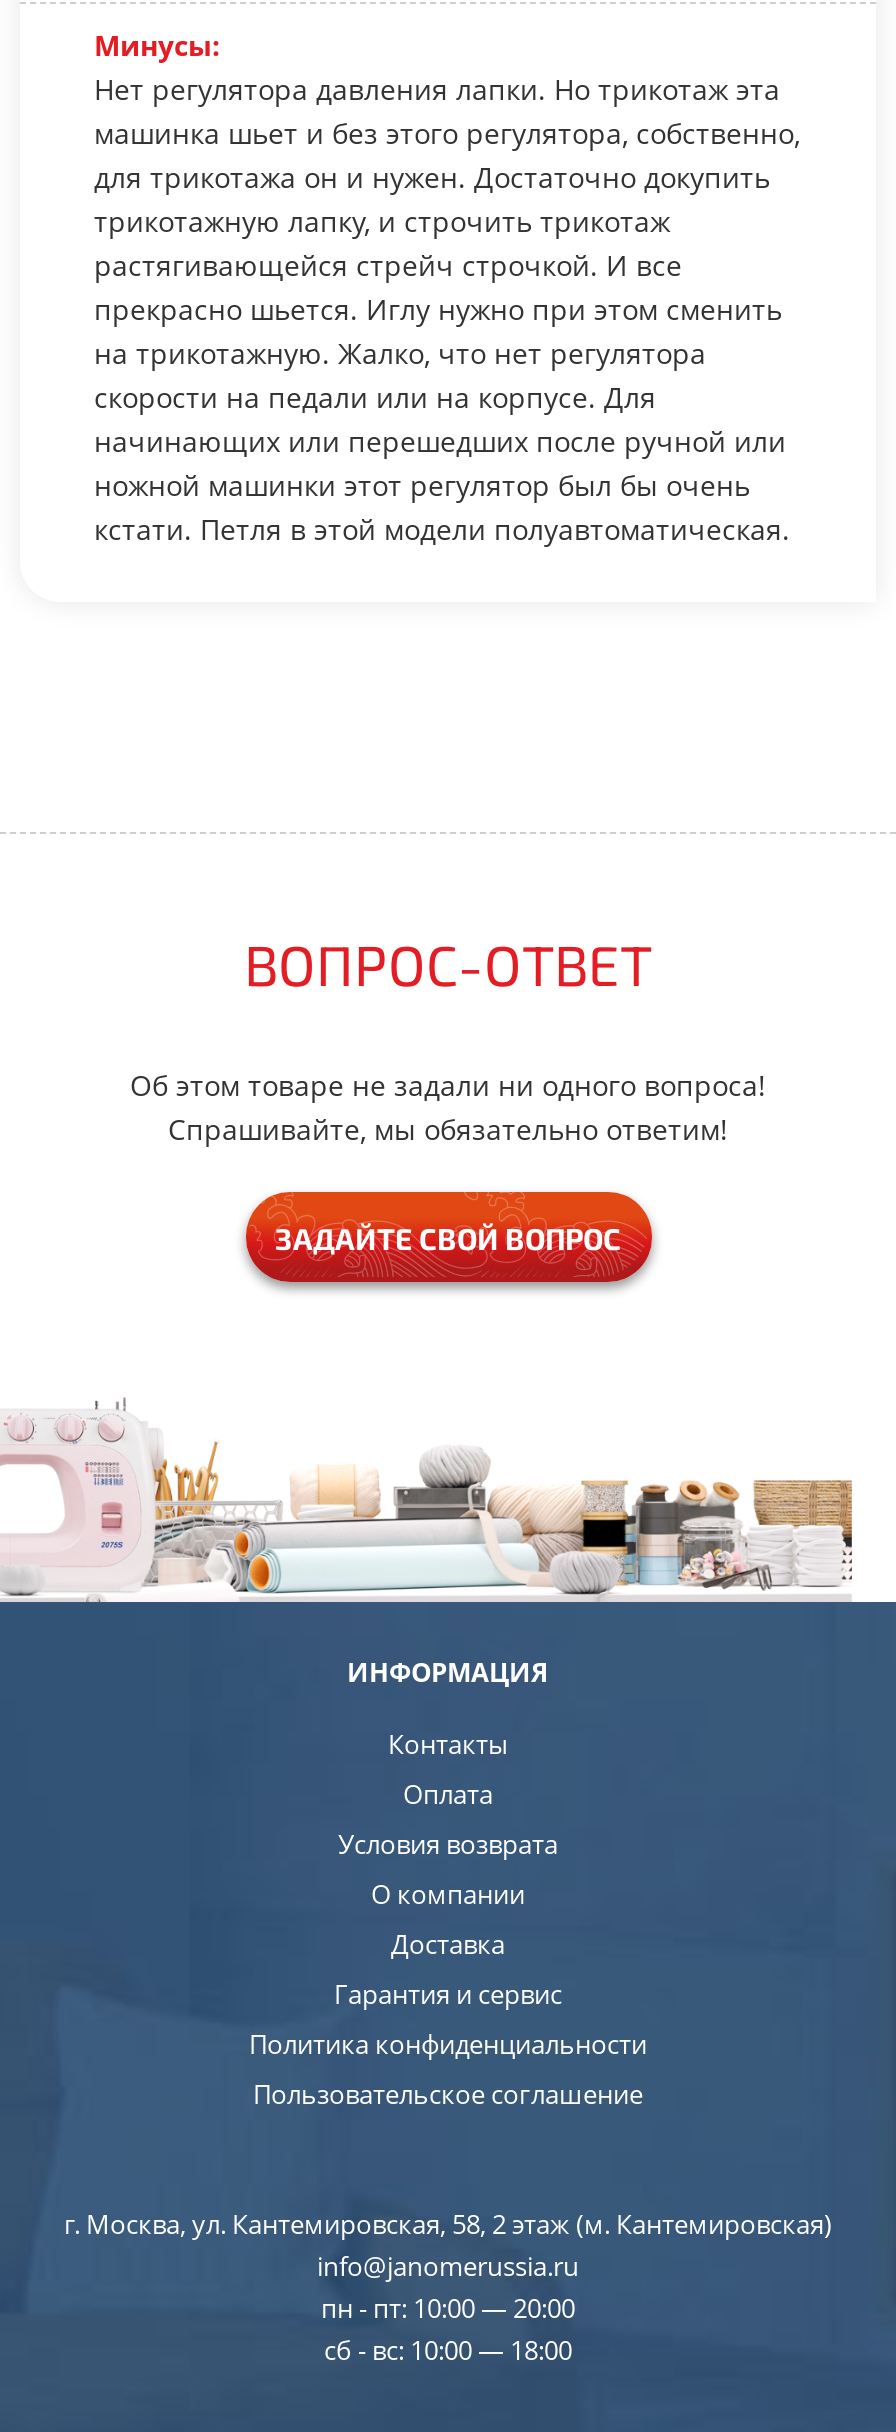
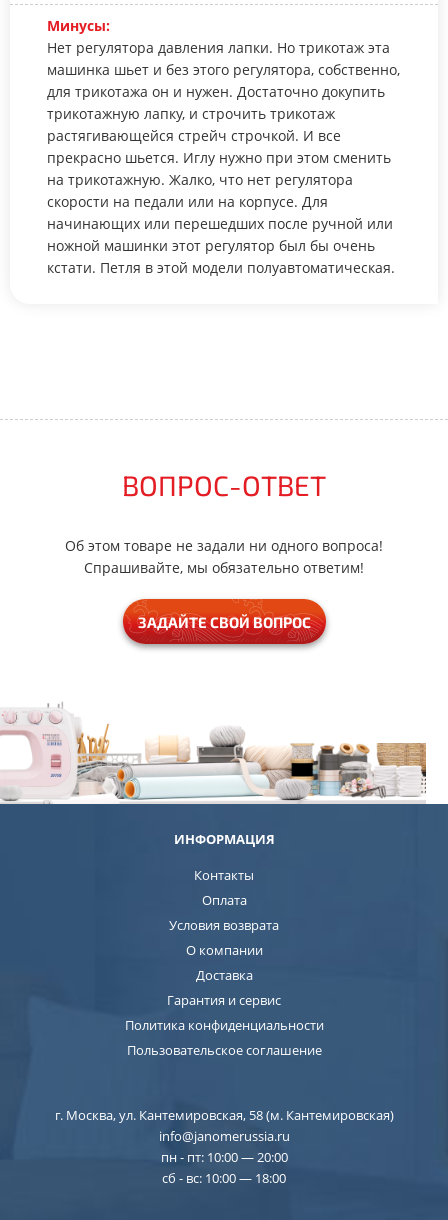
[64,2205,832,2241] г. Москва, ул. Кантемировская, 58, 2 этаж (м. Кантемировская) -> [54,1106,393,1124] г. Москва, ул. Кантемировская, 58 (м. Кантемировская)

